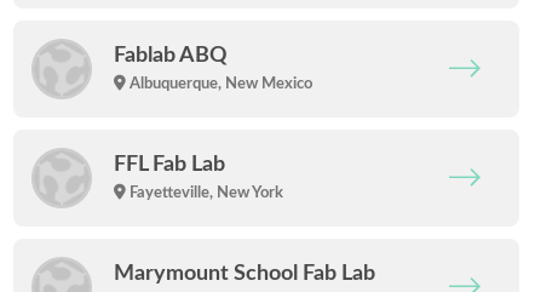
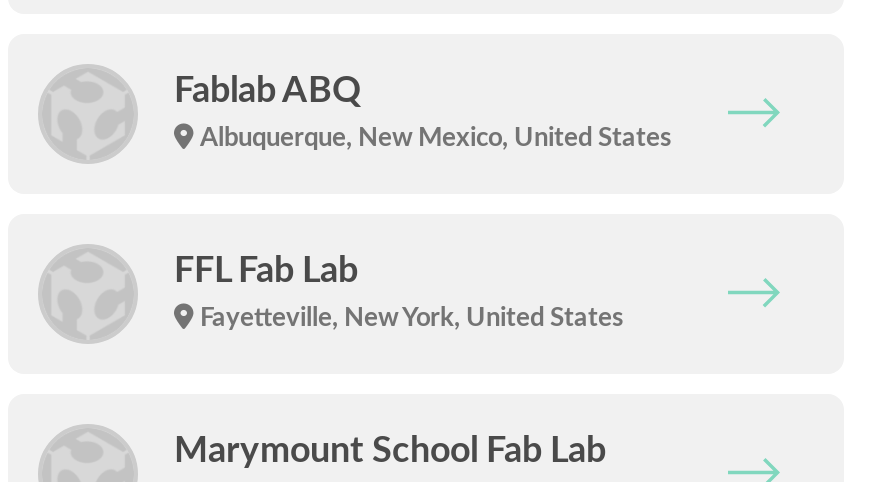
[130,76,312,92] Albuquerque, New Mexico -> [200,126,672,152] Albuquerque, New Mexico, United States
[130,185,283,201] Fayetteville, New York -> [200,306,624,332] Fayetteville, New York, United States

